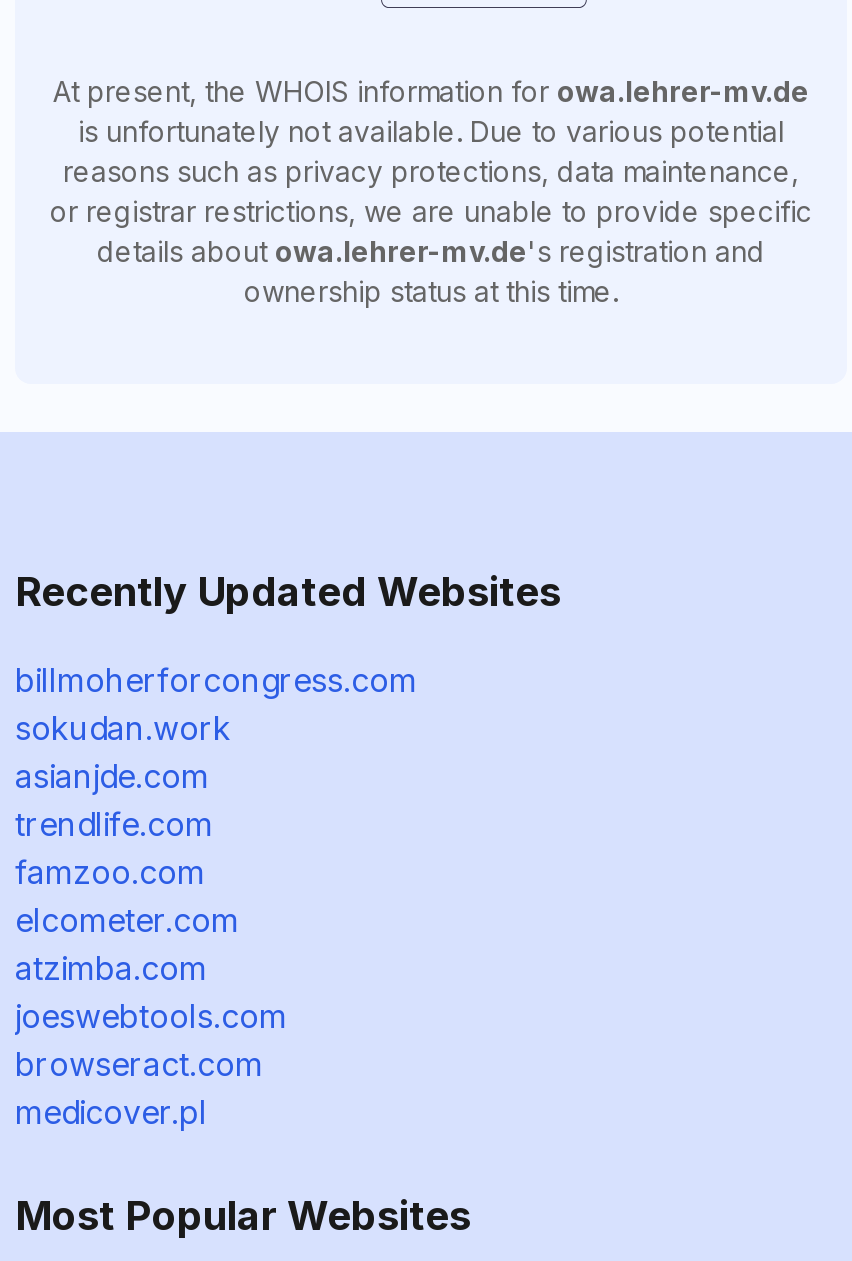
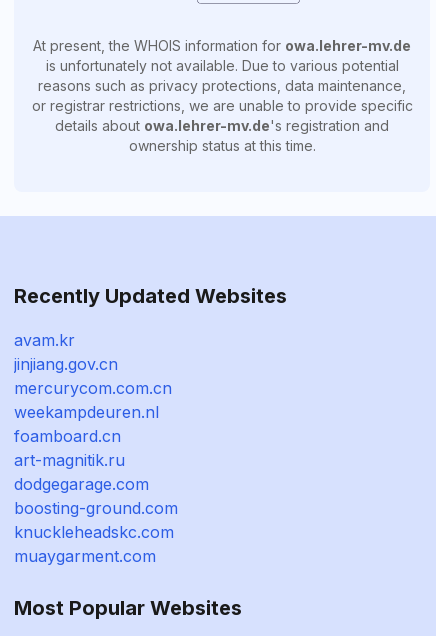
[15,660,417,1132] billmoherforcongress.com | sokudan.work | asianjde.com | trendlife.com | famzoo.com | elcometer.com | atzimba.com | joeswebtools.com | browseract.com | medicover.pl -> [14,330,178,566] avam.kr | jinjiang.gov.cn | mercurycom.com.cn | weekampdeuren.nl | foamboard.cn | art-magnitik.ru | dodgegarage.com | boosting-ground.com | knuckleheadskc.com | muaygarment.com

